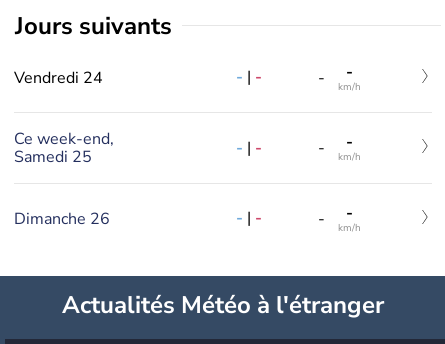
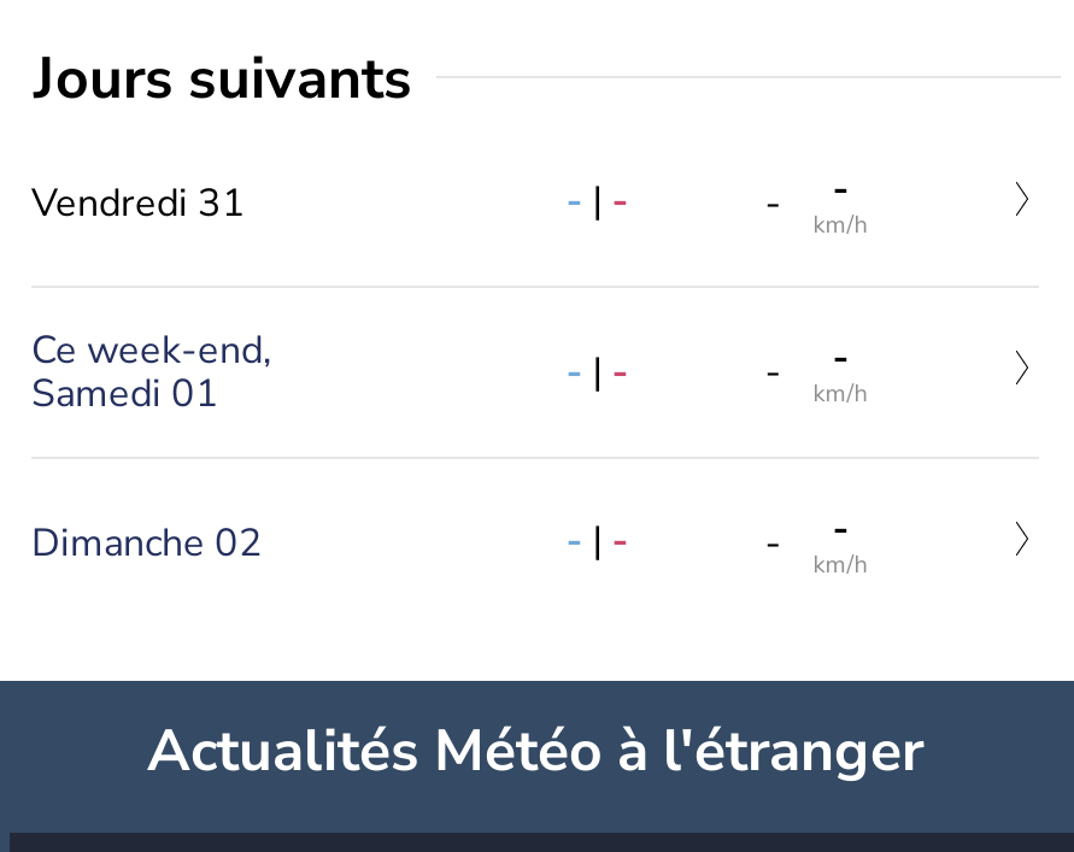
[14,67,103,89] Vendredi 24 -> [31,176,246,229] Vendredi 31
[14,146,92,168] Samedi 25 -> [31,368,219,421] Samedi 01
[14,208,110,230] Dimanche 26 -> [31,517,263,570] Dimanche 02

